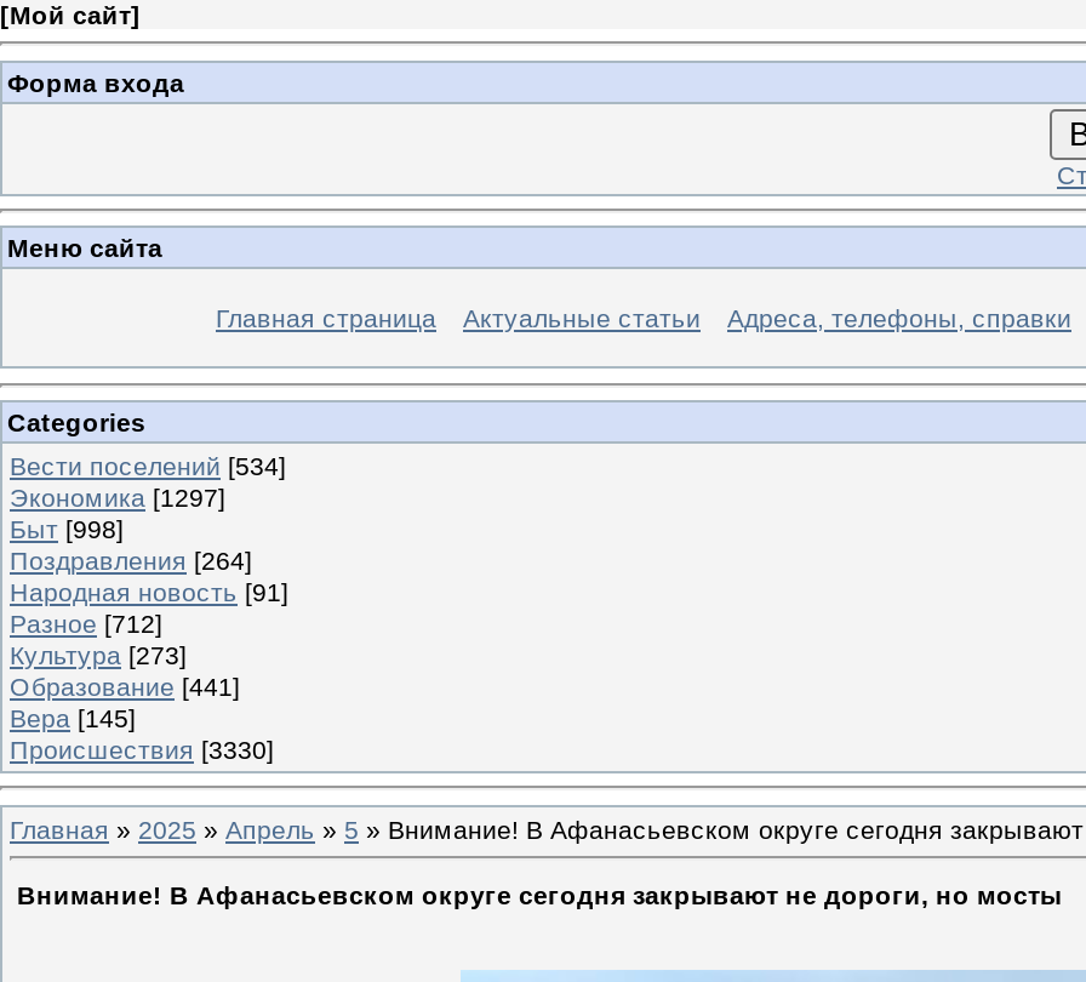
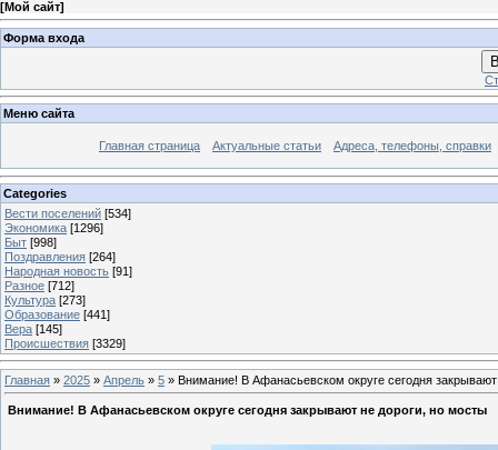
[10,483,225,512] Экономика [1297] -> [4,221,103,234] Экономика [1296]
[10,735,274,764] Происшествия [3330] -> [4,337,126,350] Происшествия [3329]

